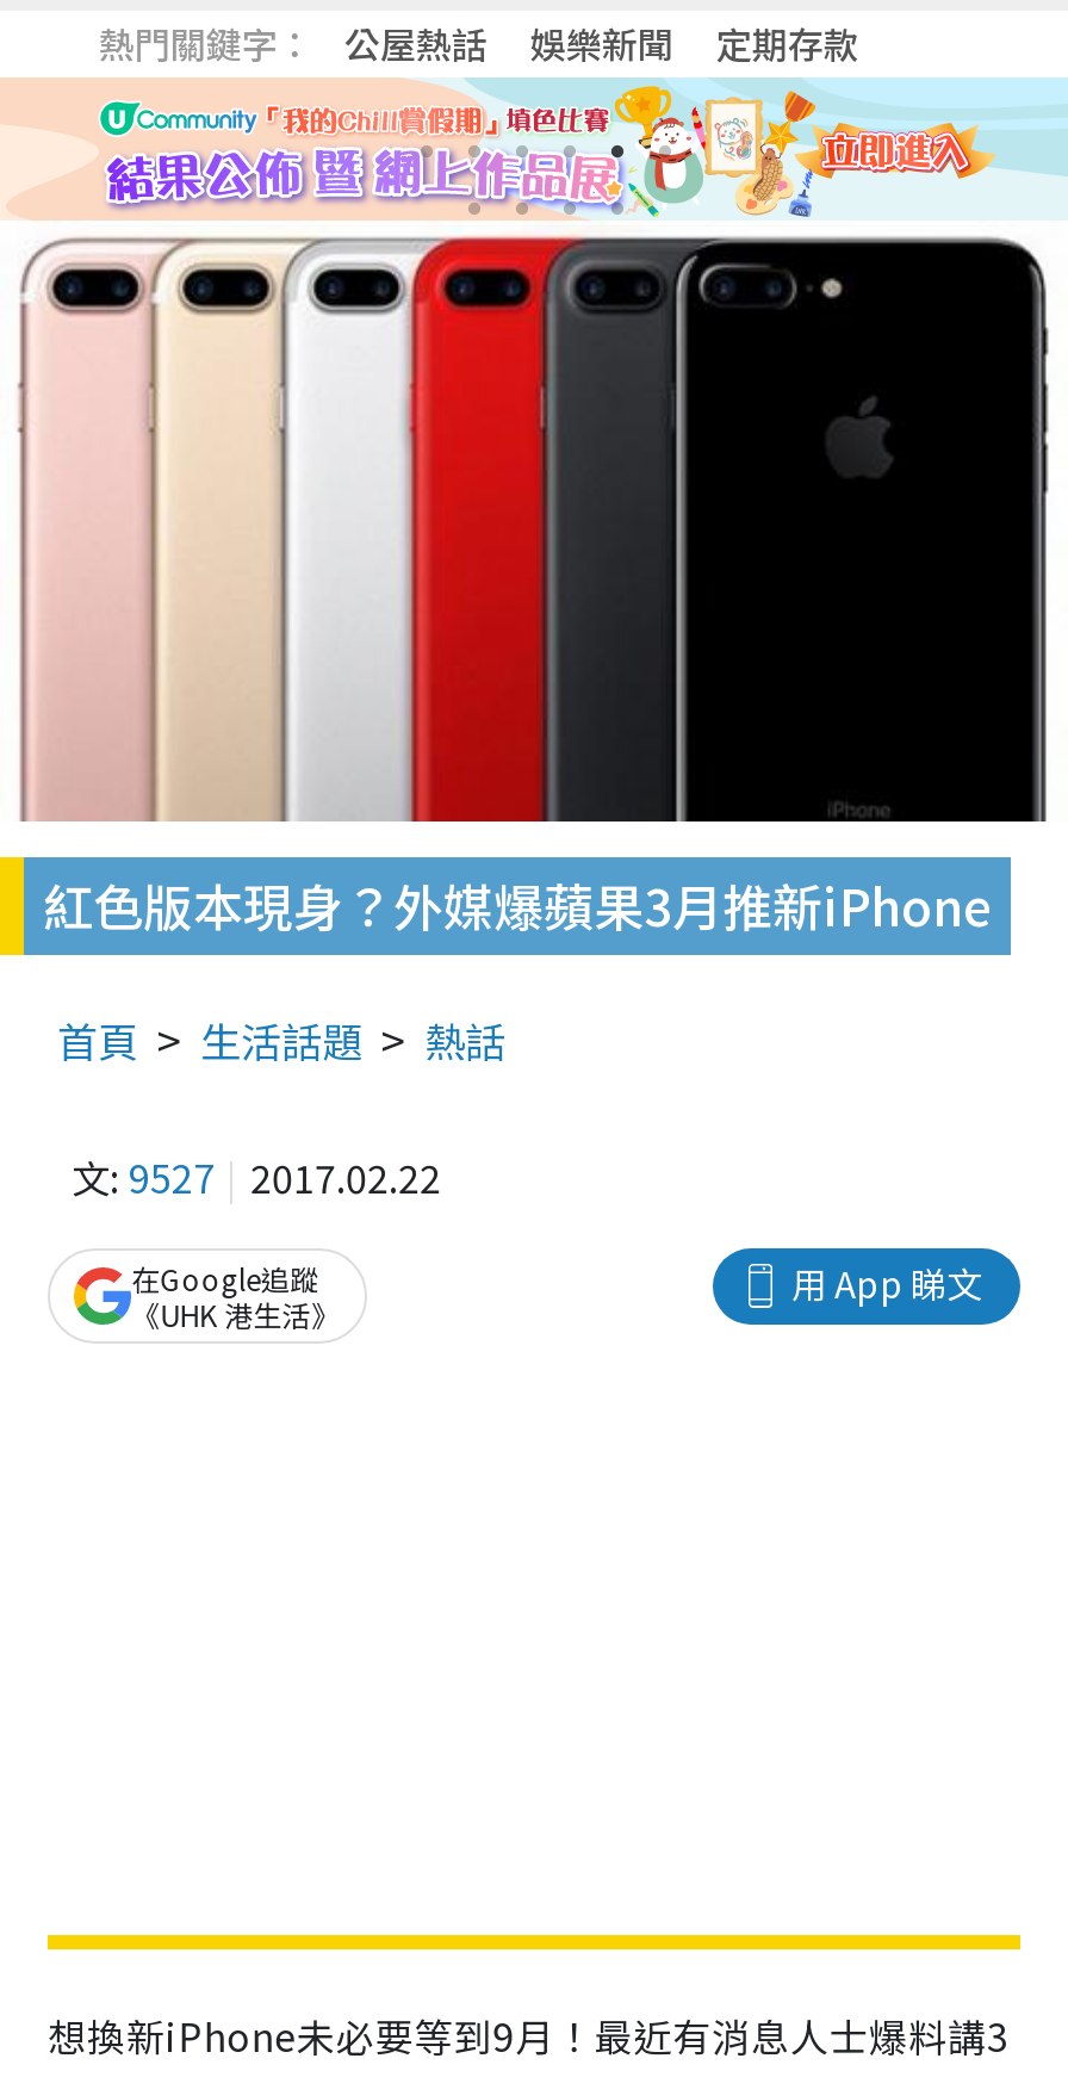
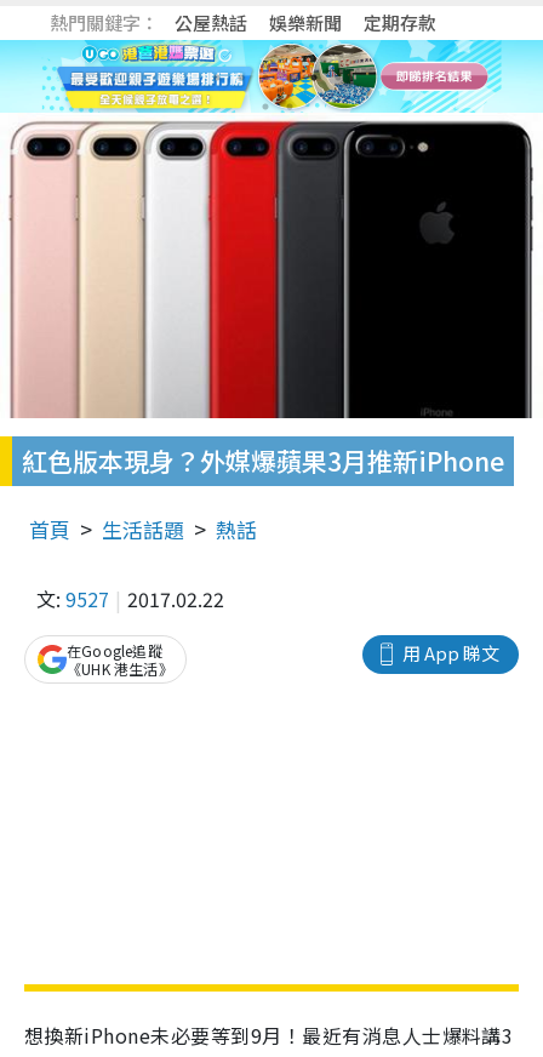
[7,77,1061,221] [image] -> [4,39,539,114] [image]

